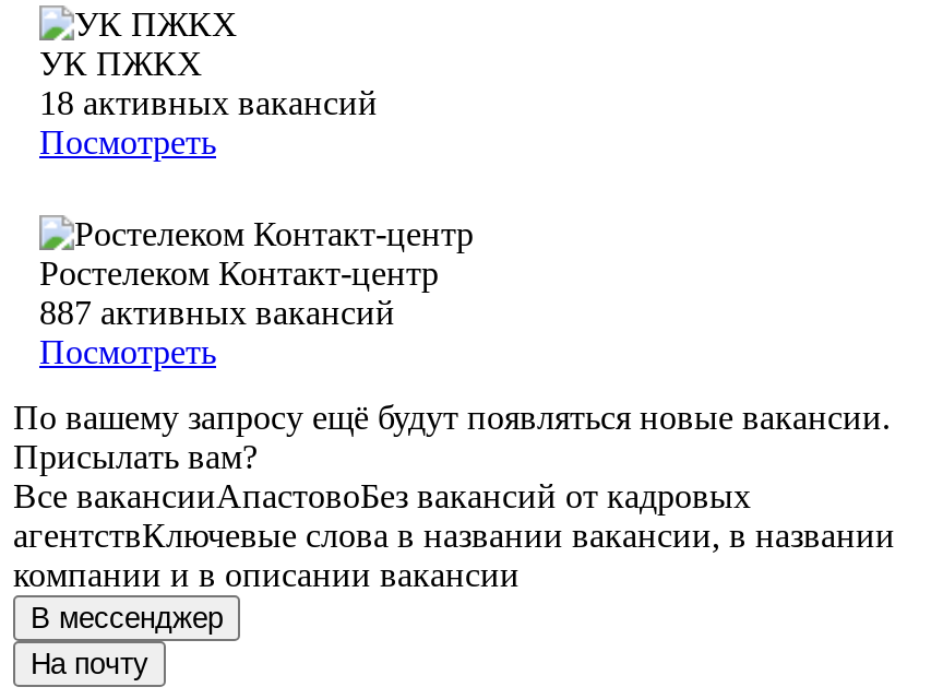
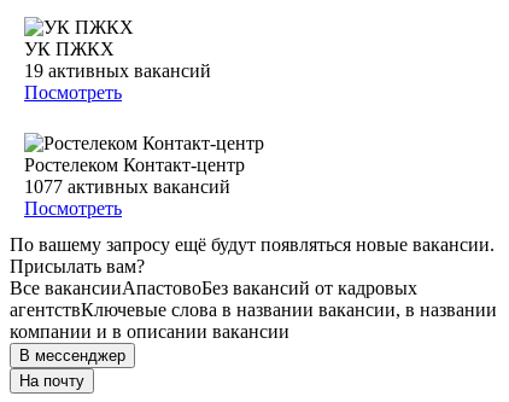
[39,85,378,122] 18 активных вакансий -> [24,61,211,81] 19 активных вакансий
[39,294,395,332] 887 активных вакансий -> [24,177,230,197] 1077 активных вакансий

